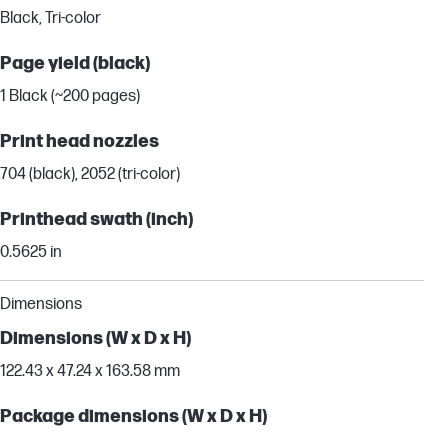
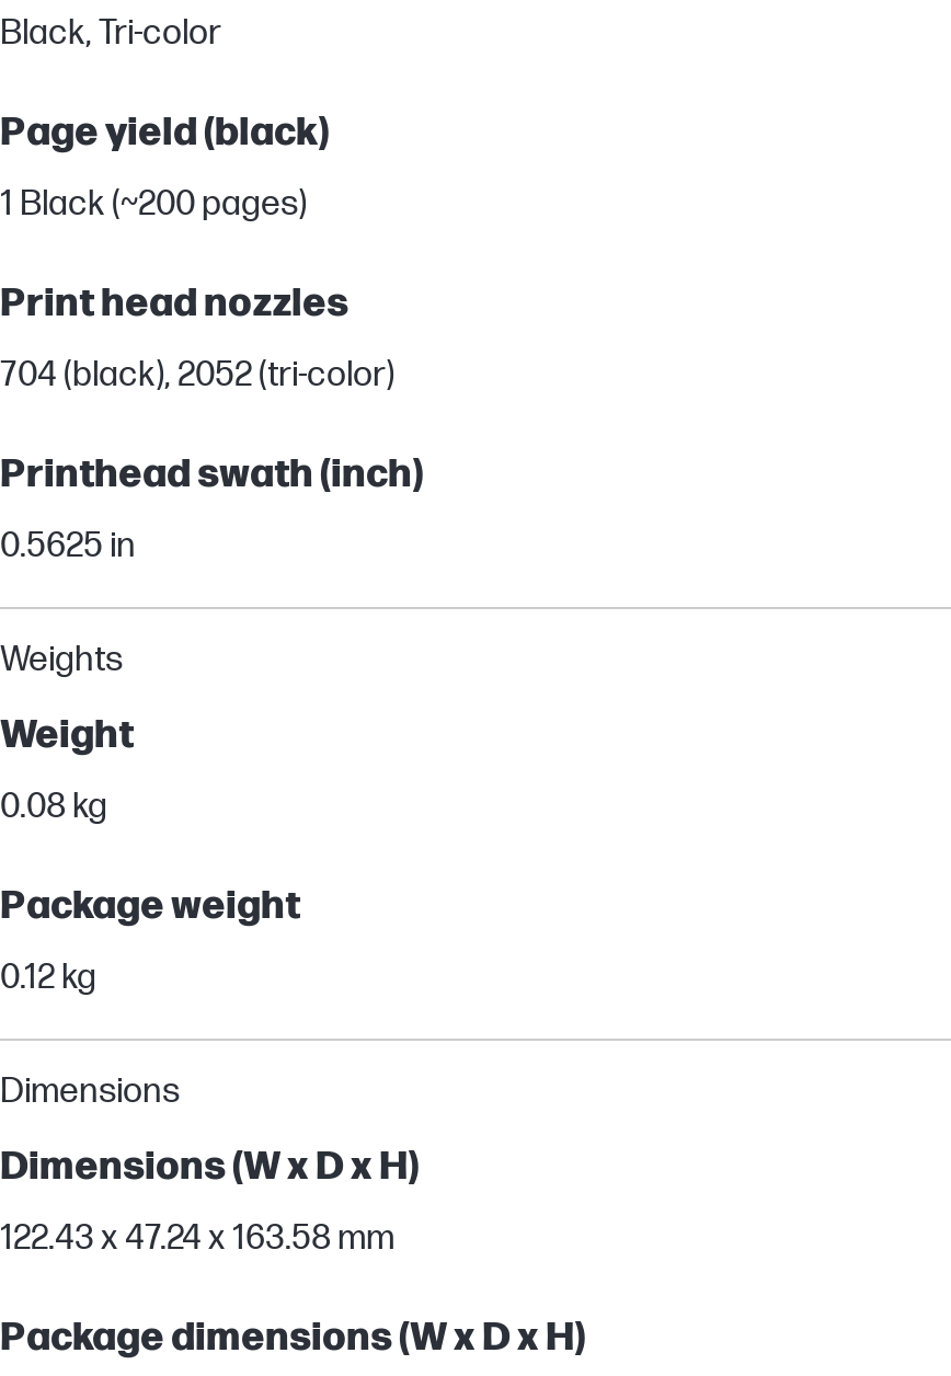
none -> [0,639,300,998] Weights | Weight | 0.08 kg | Package weight | 0.12 kg

